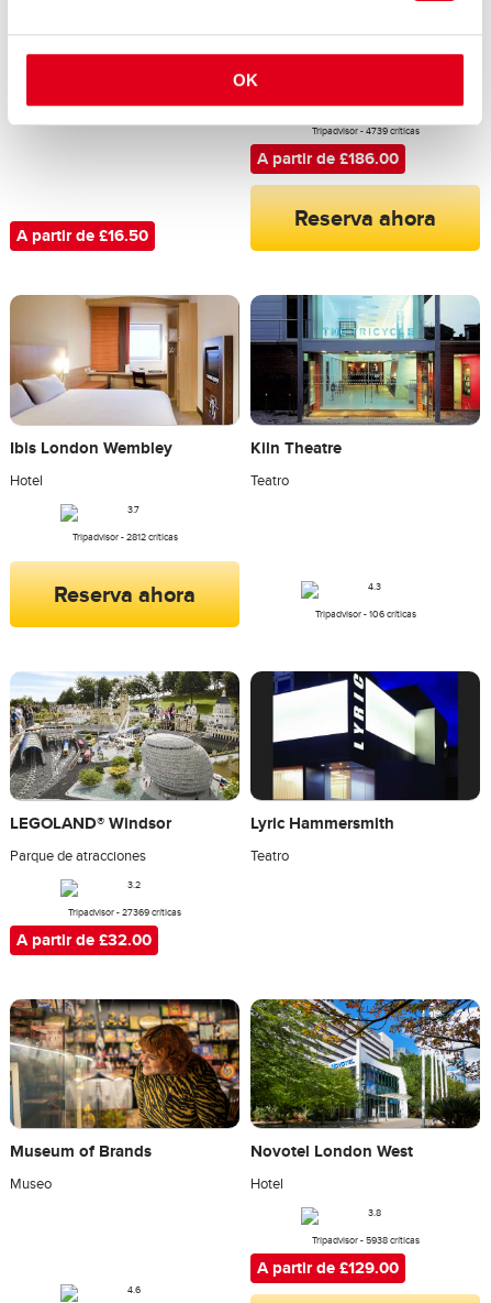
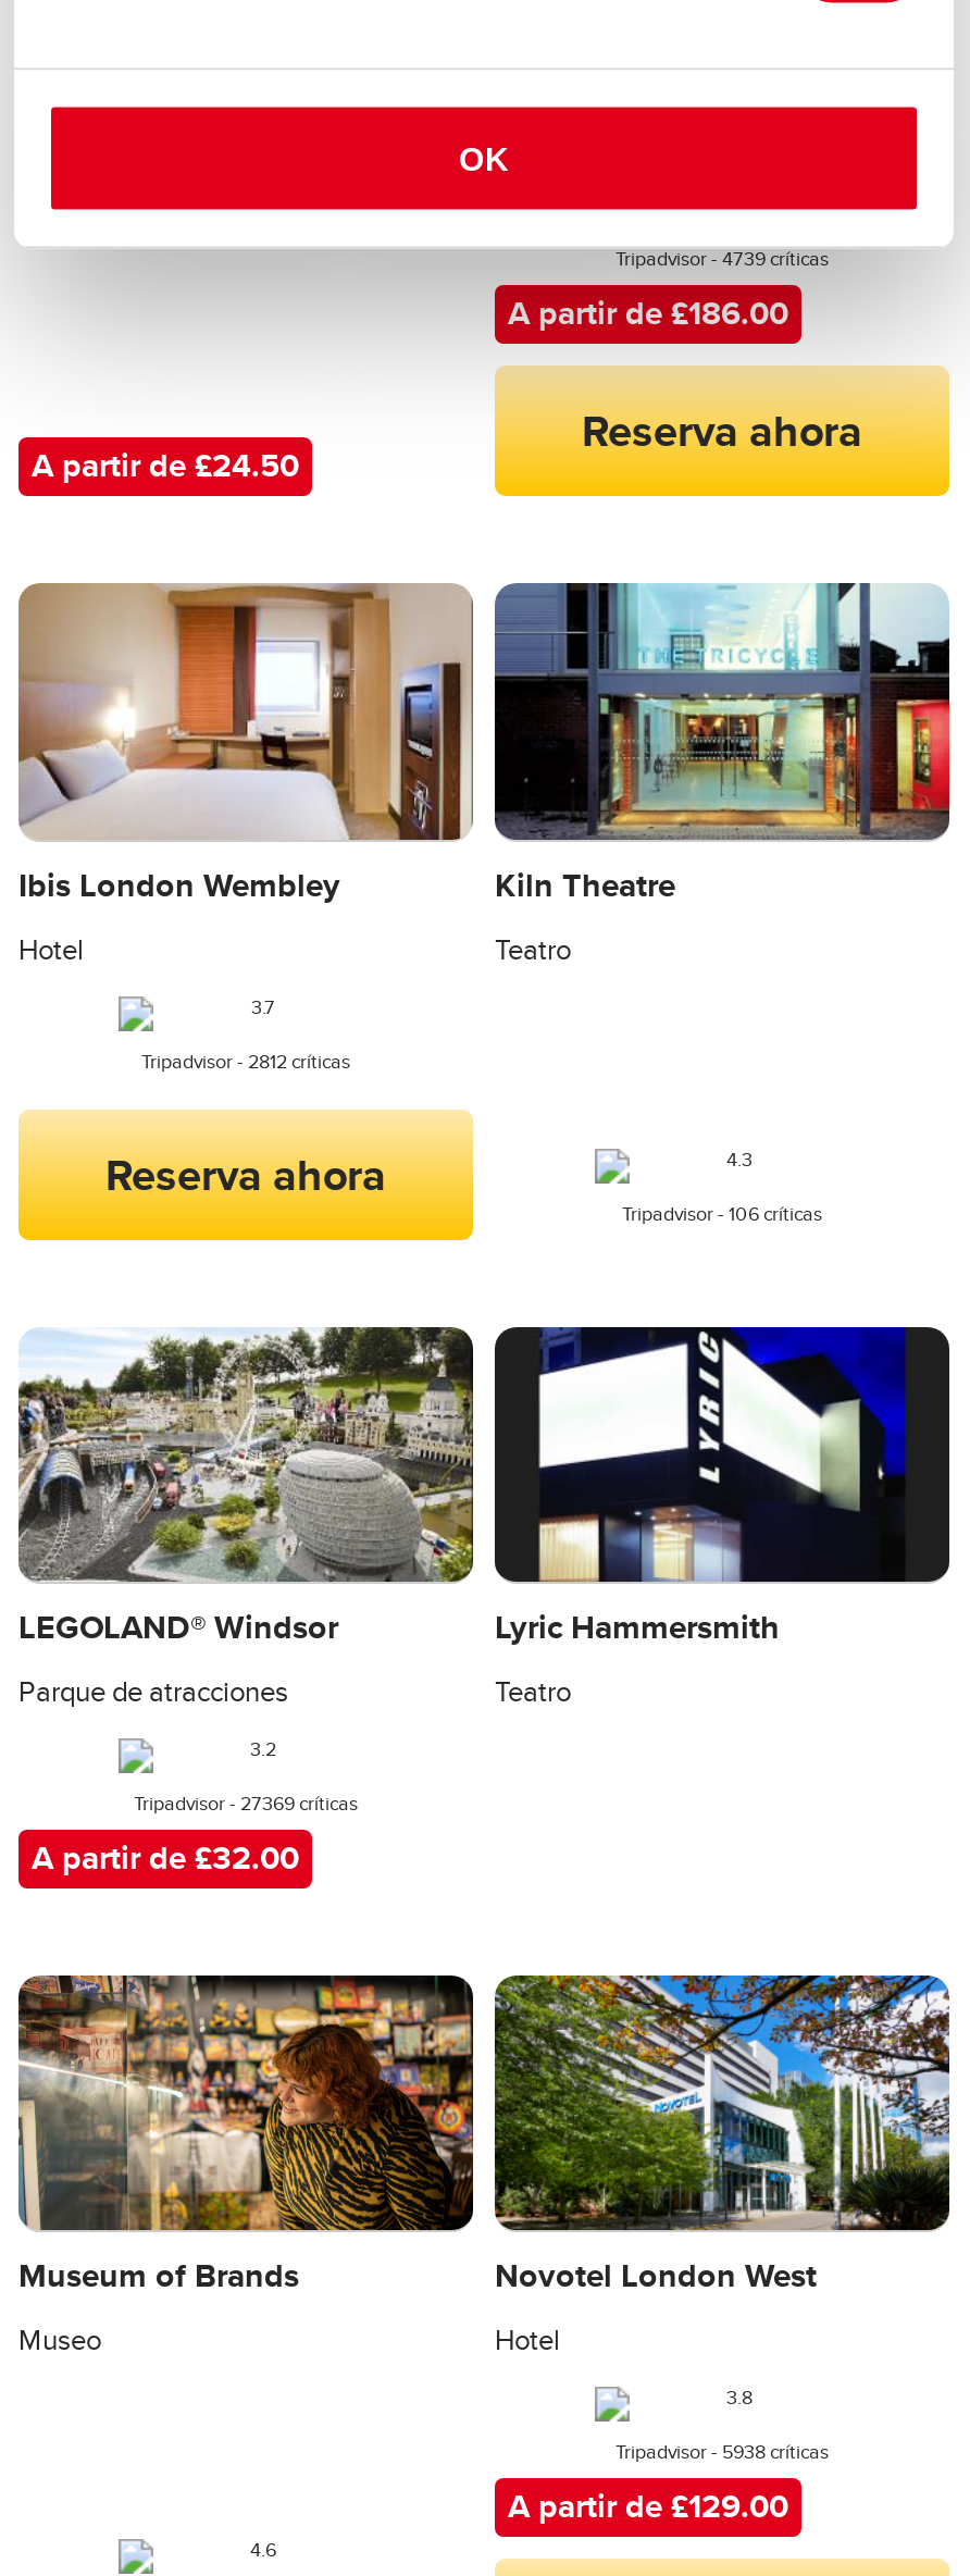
[16,224,148,248] A partir de £16.50 -> [32,442,299,490] A partir de £24.50

